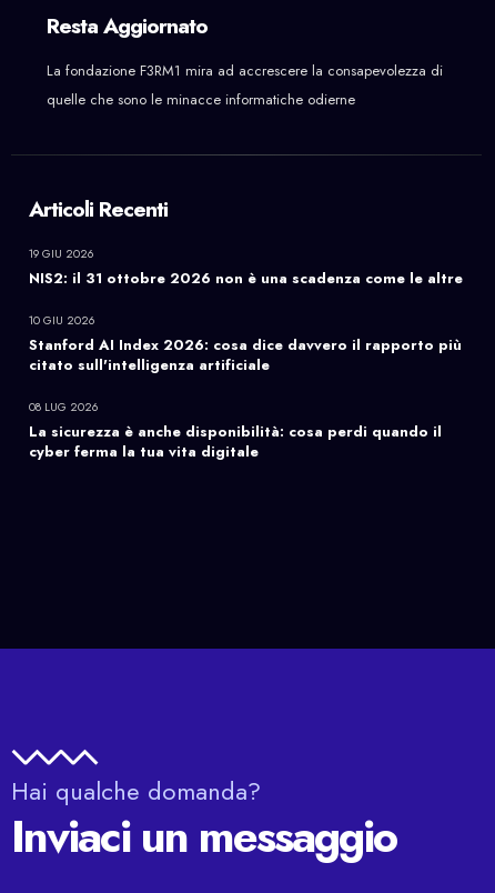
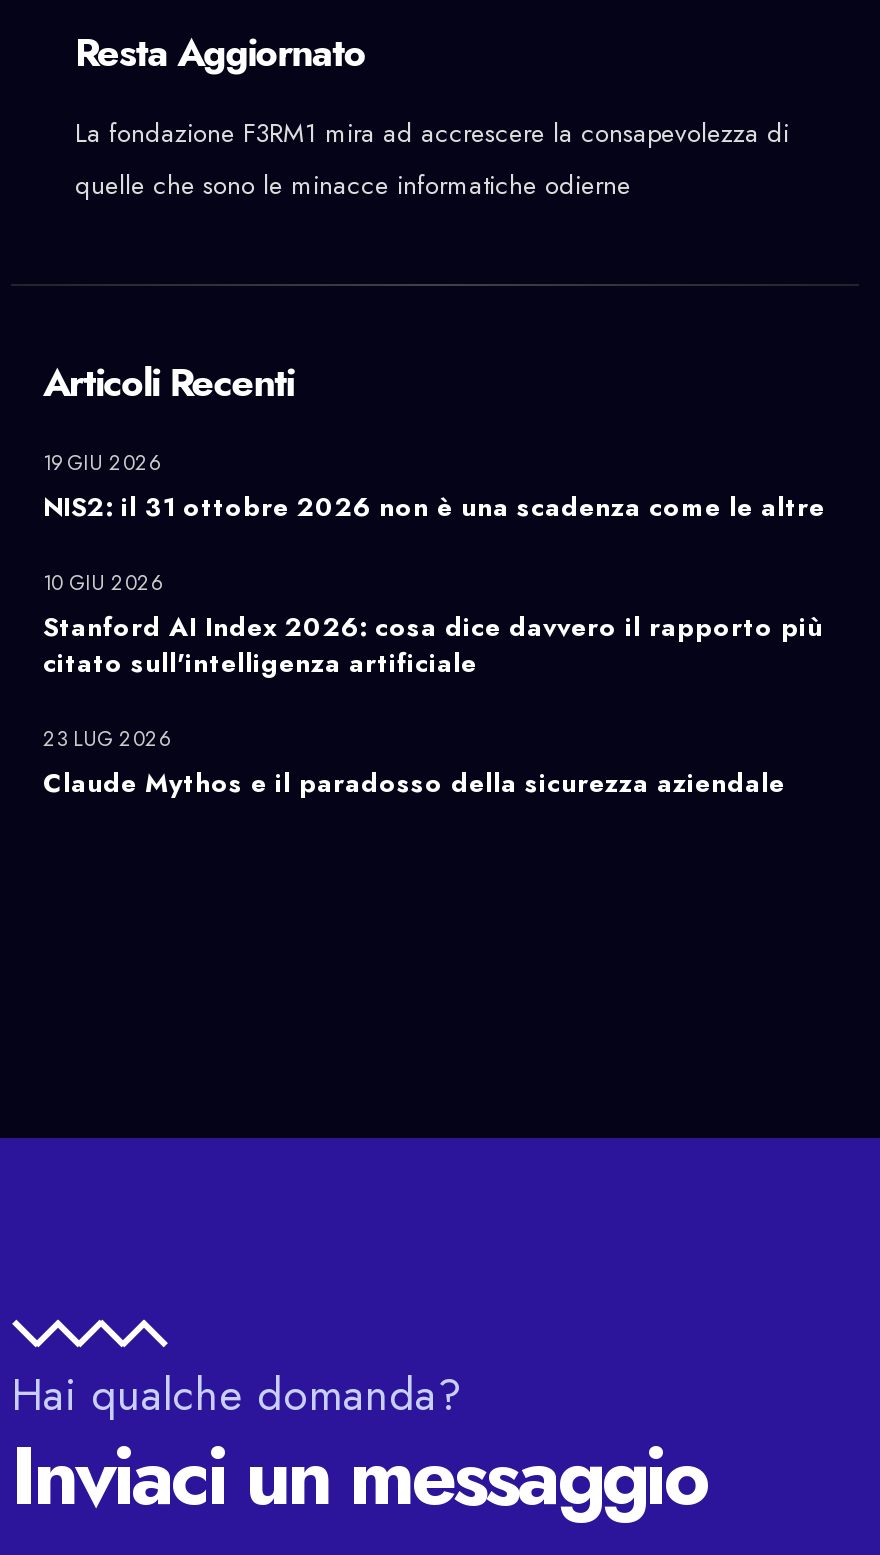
[29,399,442,462] 08 LUG 2026 | La sicurezza è anche disponibilità: cosa perdi quando il | cyber ferma la tua vita digitale -> [43,724,785,802] 23 LUG 2026 | Claude Mythos e il paradosso della sicurezza aziendale

